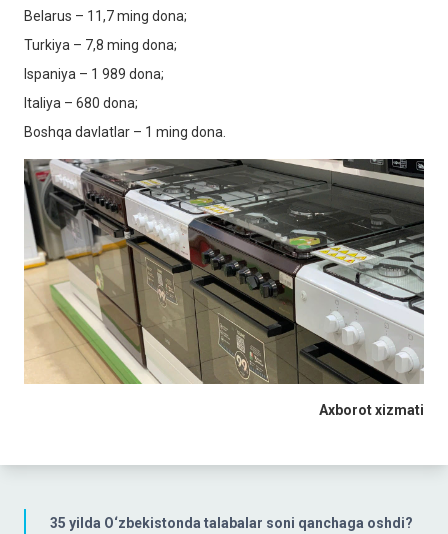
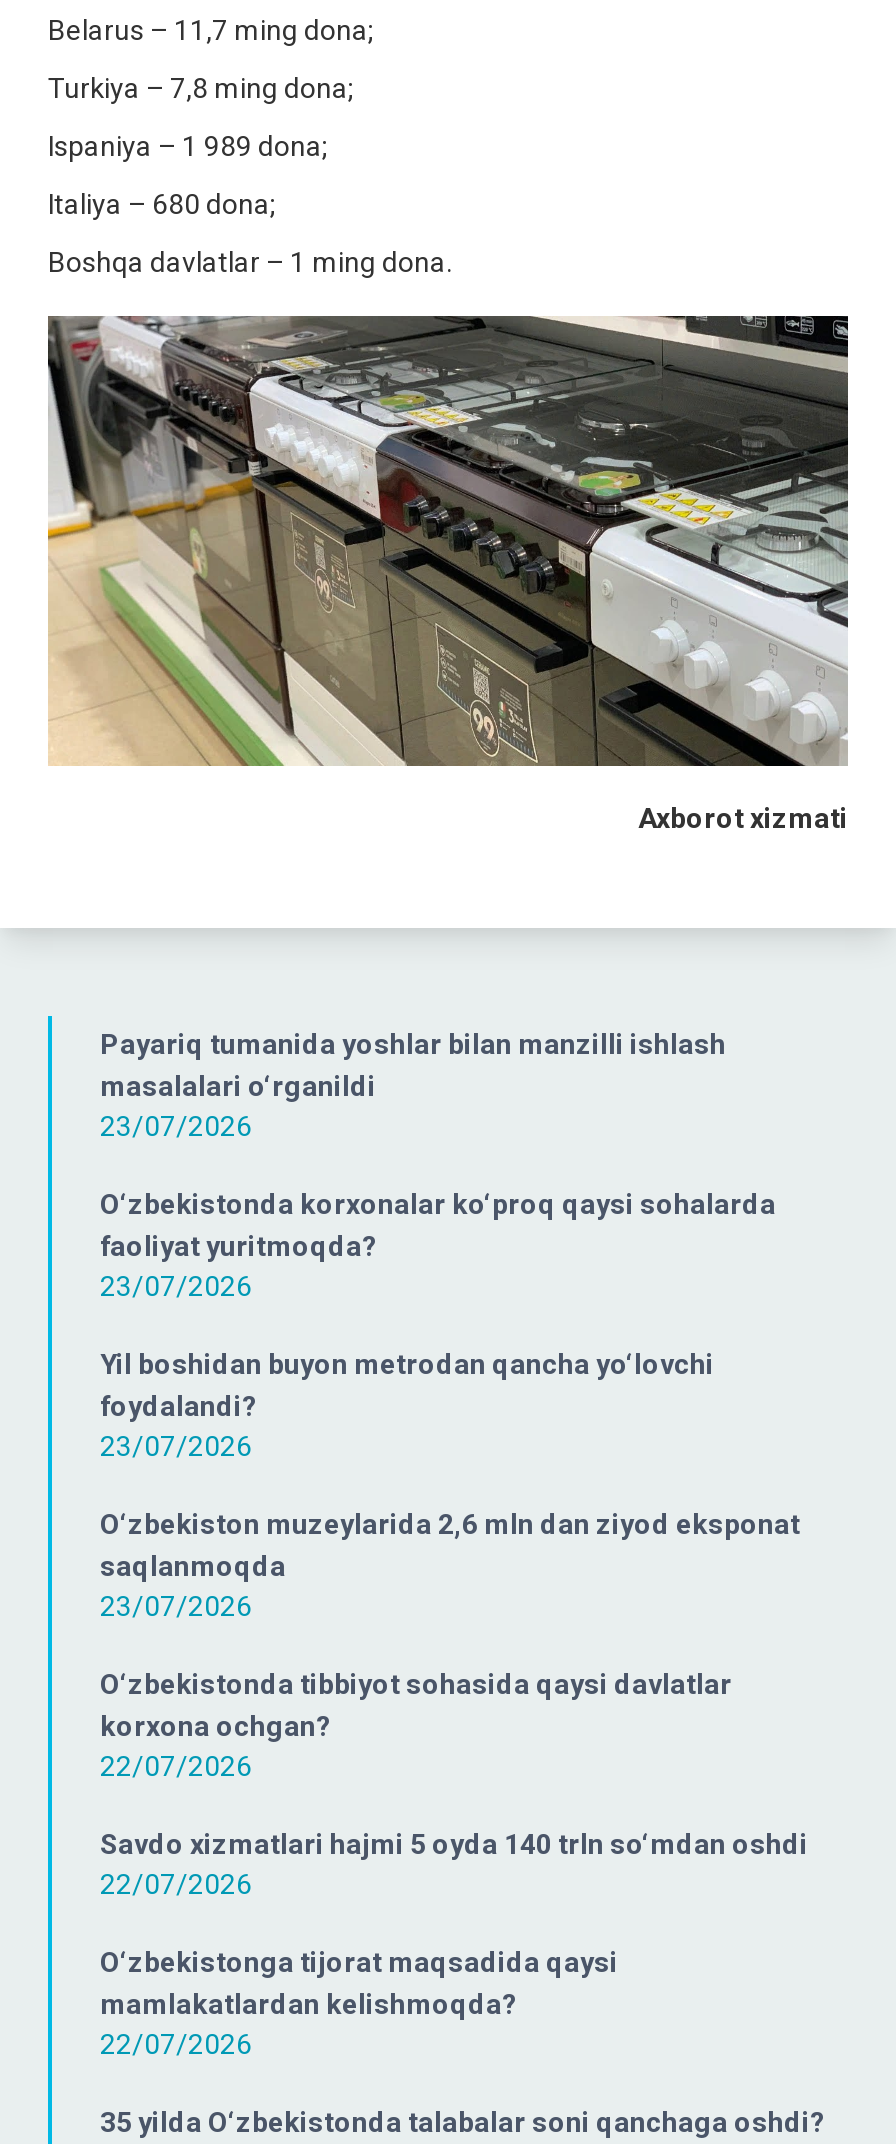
none -> [100,1028,808,2060] Payariq tumanida yoshlar bilan manzilli ishlash | masalalari o‘rganildi | 23/07/2026 | O‘zbekistonda korxonalar ko‘proq qaysi sohalarda | faoliyat yuritmoqda? | 23/07/2026 | Yil boshidan buyon metrodan qancha yo‘lovchi | foydalandi? | 23/07/2026 | O‘zbekiston muzeylarida 2,6 mln dan ziyod eksponat | saqlanmoqda | 23/07/2026 | O‘zbekistonda tibbiyot sohasida qaysi davlatlar | korxona ochgan? | 22/07/2026 | Savdo xizmatlari hajmi 5 oyda 140 trln so‘mdan oshdi | 22/07/2026 | O‘zbekistonga tijorat maqsadida qaysi | mamlakatlardan kelishmoqda? | 22/07/2026

